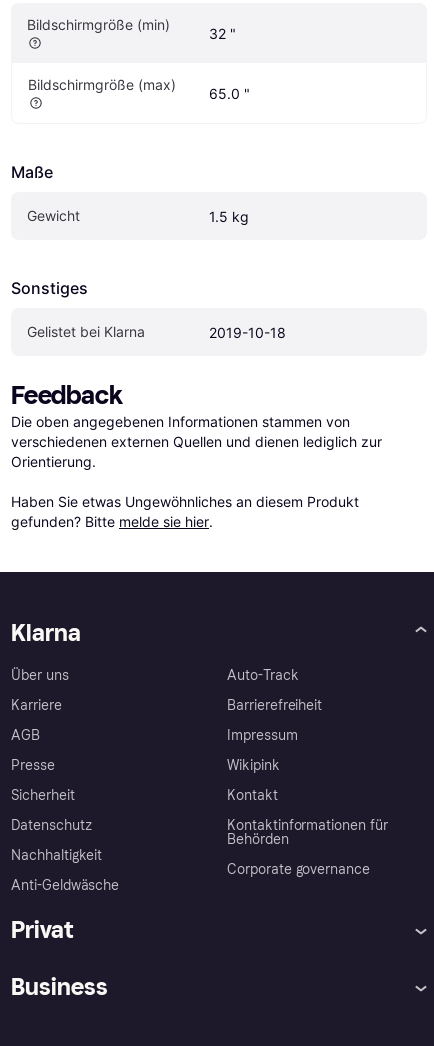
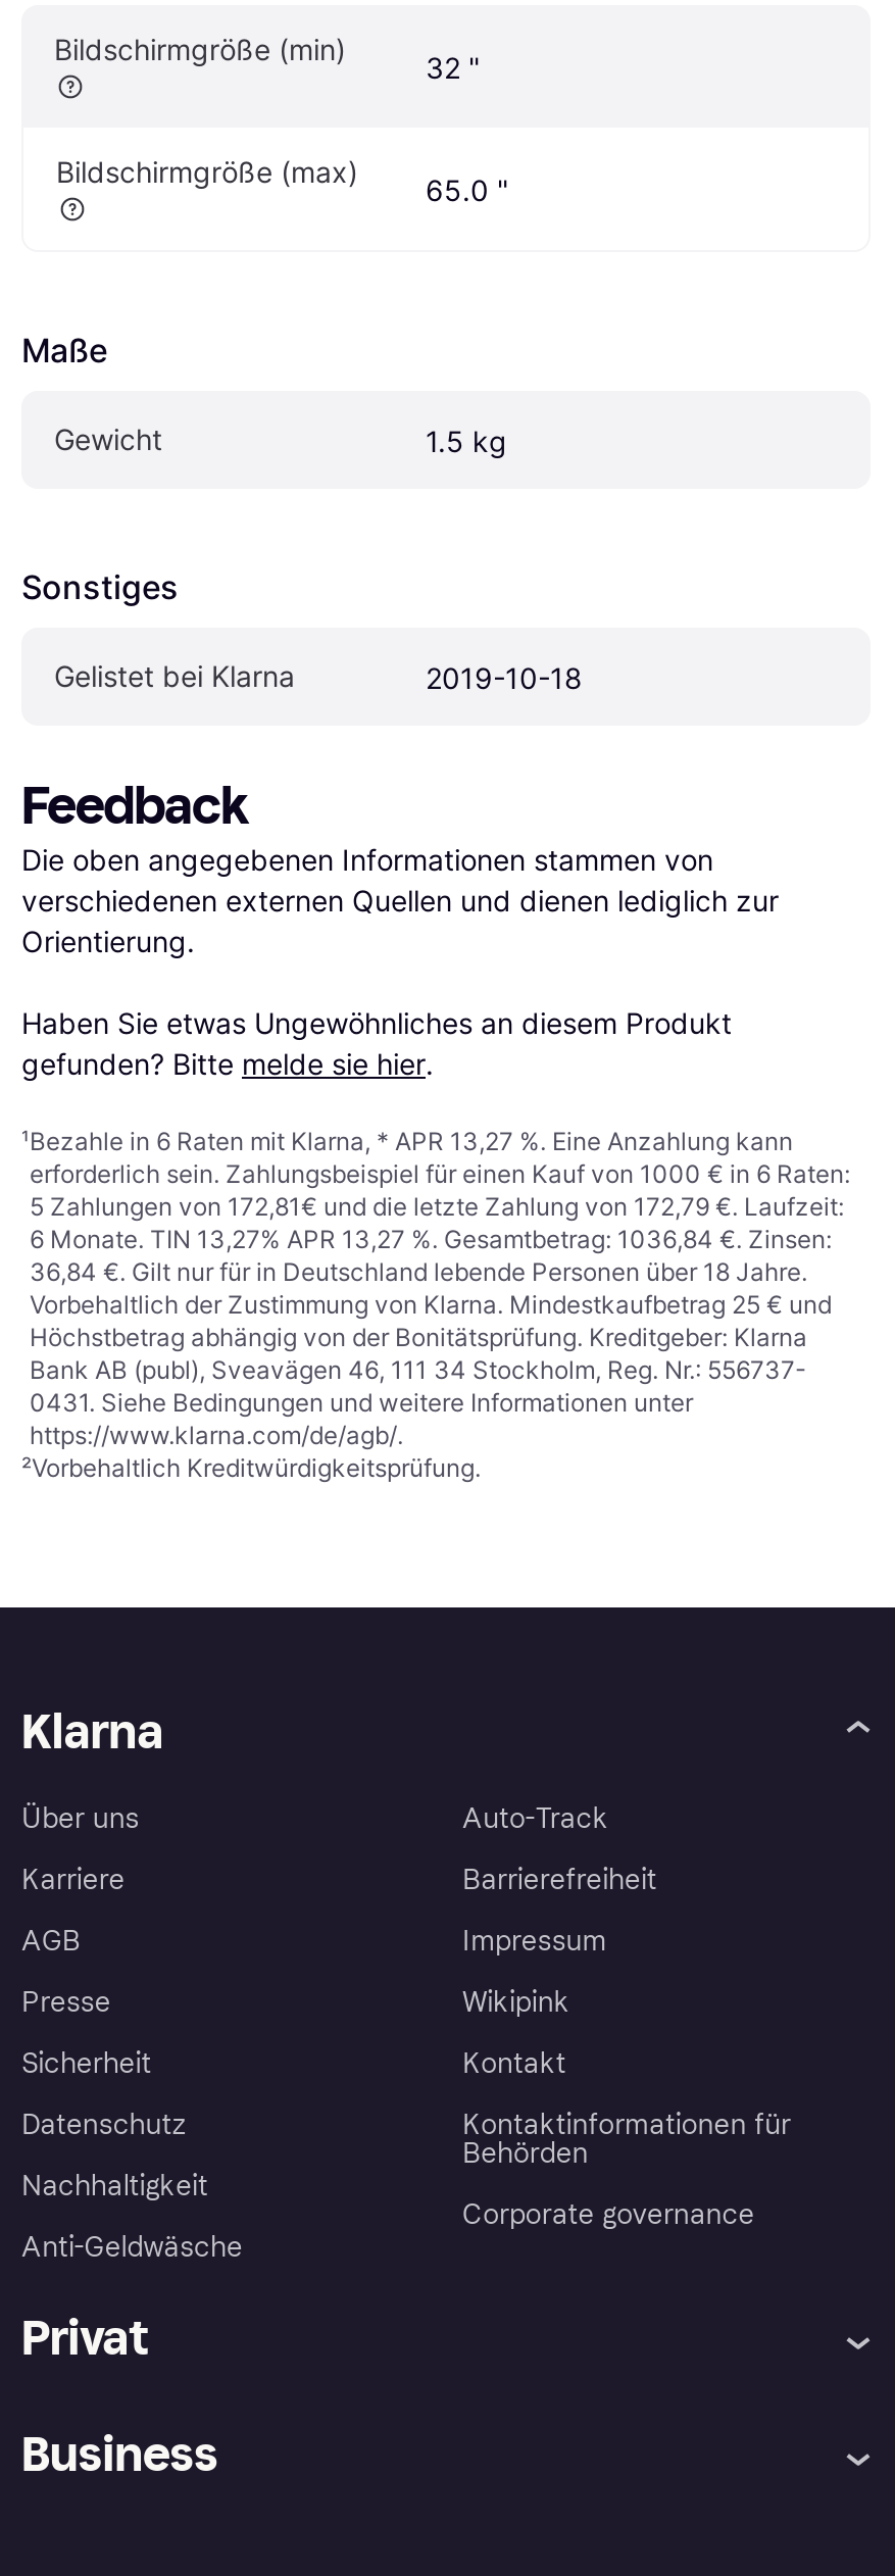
none -> [21,1126,850,1483] ¹Bezahle in 6 Raten mit Klarna, * APR 13,27 %. Eine Anzahlung kann | erforderlich sein. Zahlungsbeispiel für einen Kauf von 1000 € in 6 Raten: | 5 Zahlungen von 172,81€ und die letzte Zahlung von 172,79 €. Laufzeit: | 6 Monate. TIN 13,27% APR 13,27 %. Gesamtbetrag: 1036,84 €. Zinsen: | 36,84 €. Gilt nur für in Deutschland lebende Personen über 18 Jahre. | Vorbehaltlich der Zustimmung von Klarna. Mindestkaufbetrag 25 € und | Höchstbetrag abhängig von der Bonitätsprüfung. Kreditgeber: Klarna | Bank AB (publ), Sveavägen 46, 111 34 Stockholm, Reg. Nr.: 556737- | 0431. Siehe Bedingungen und weitere Informationen unter | https://www.klarna.com/de/agb/. | ²Vorbehaltlich Kreditwürdigkeitsprüfung.

